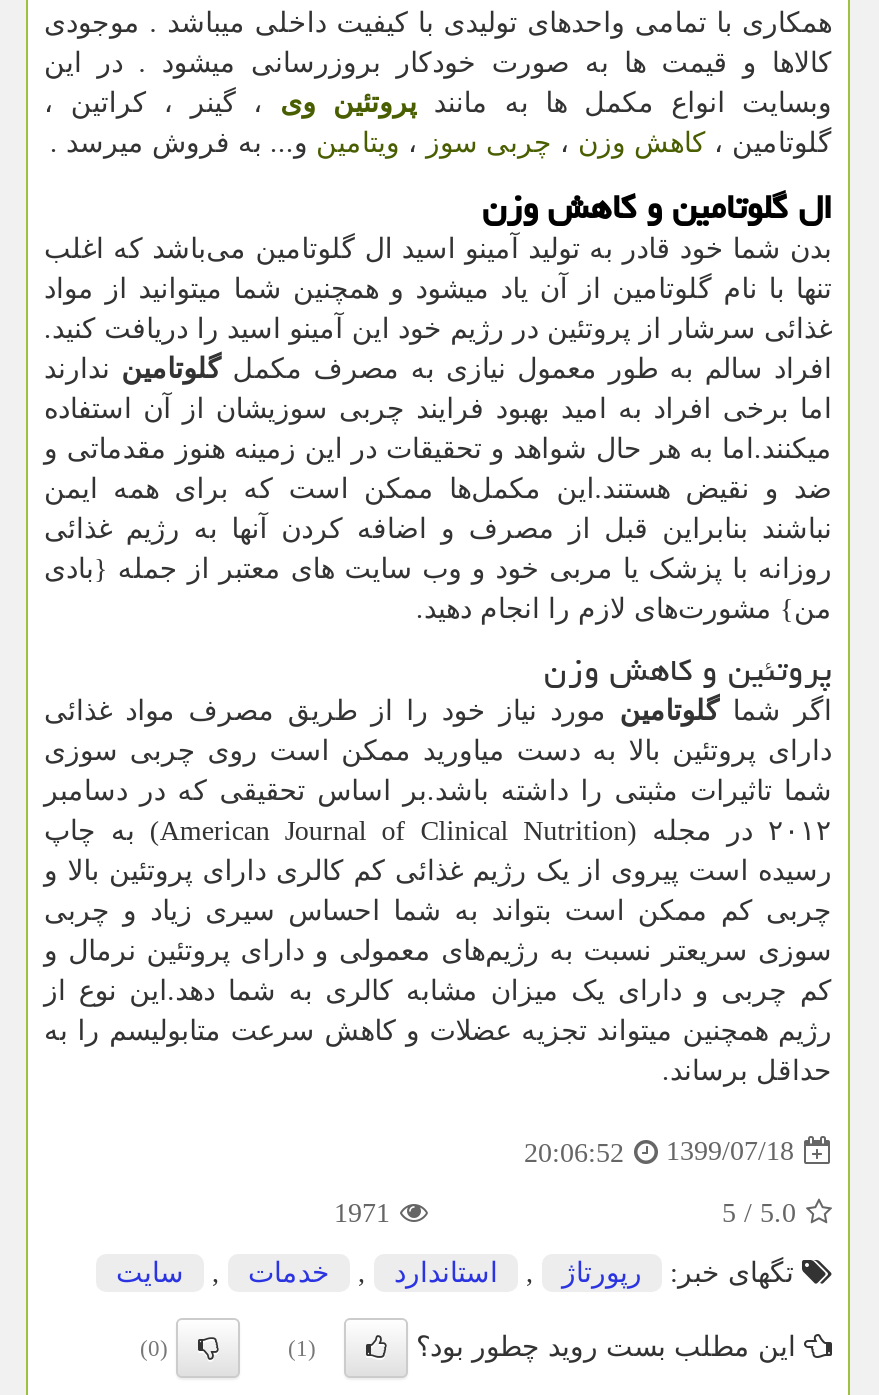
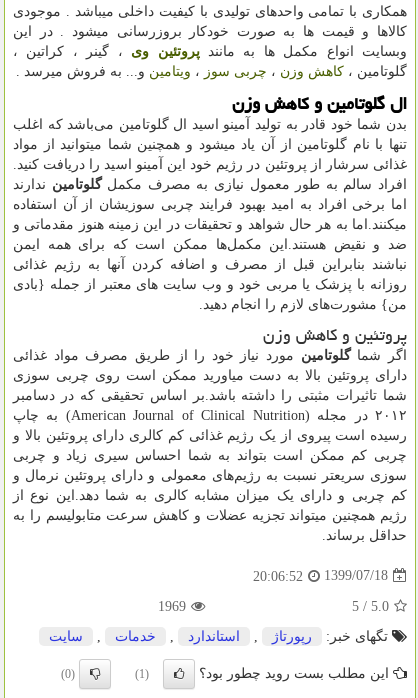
[334,1198,390,1228] 1971 -> [158,599,186,614] 1969

